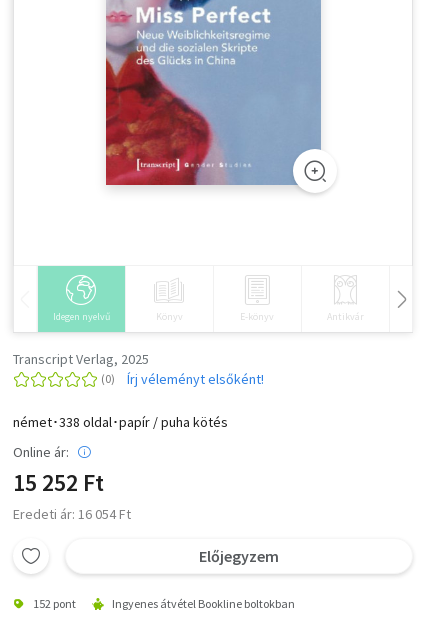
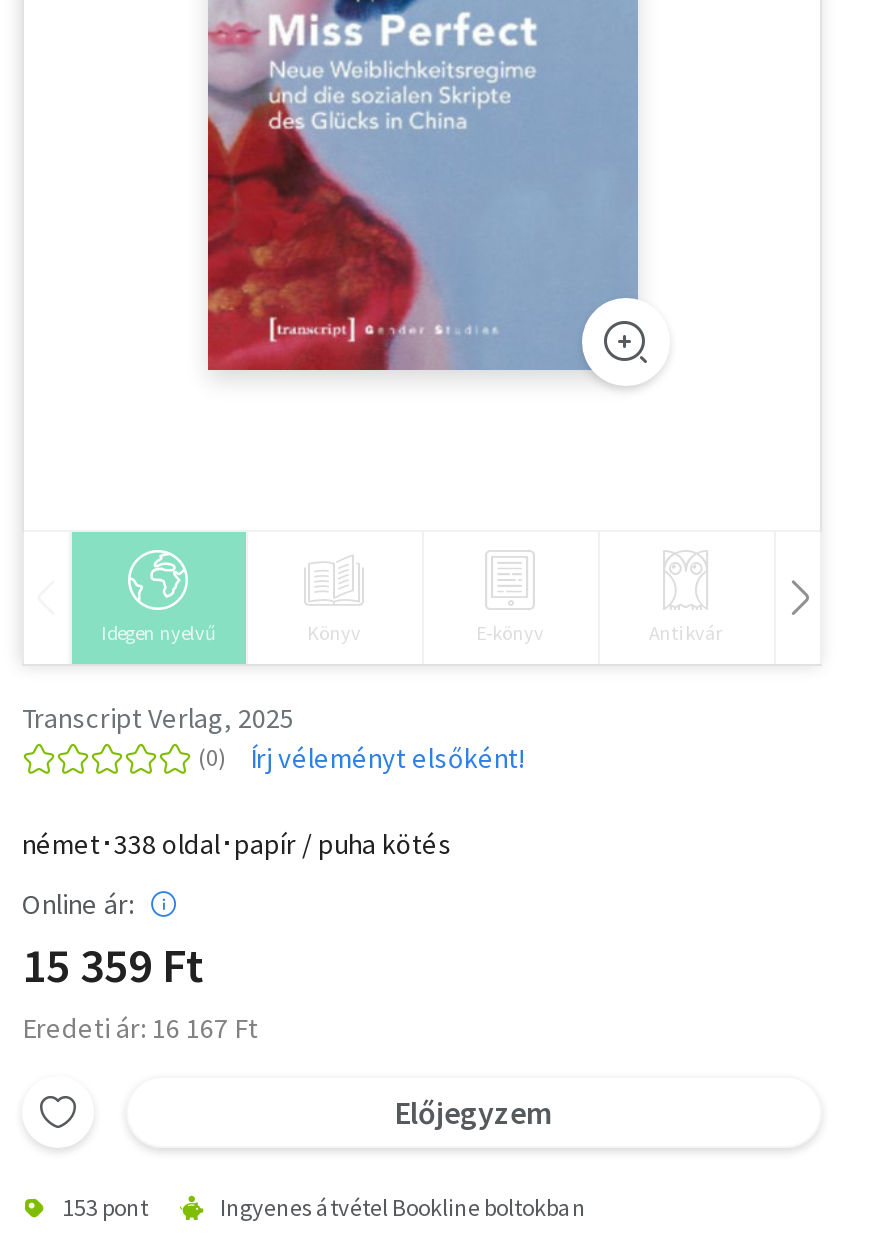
[13,467,104,498] 15 252 Ft -> [22,933,204,995] 15 359 Ft
[13,505,131,523] Eredeti ár: 16 054 Ft -> [22,1009,258,1045] Eredeti ár: 16 167 Ft
[33,596,76,611] 152 pont -> [62,1191,148,1221] 153 pont

